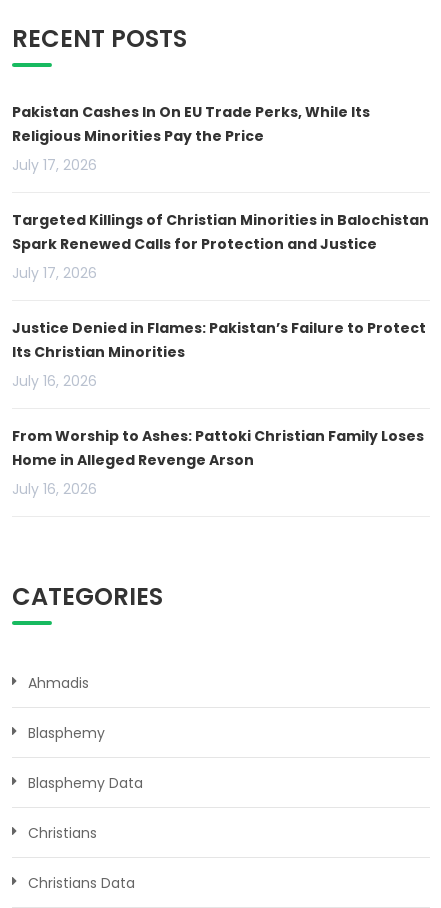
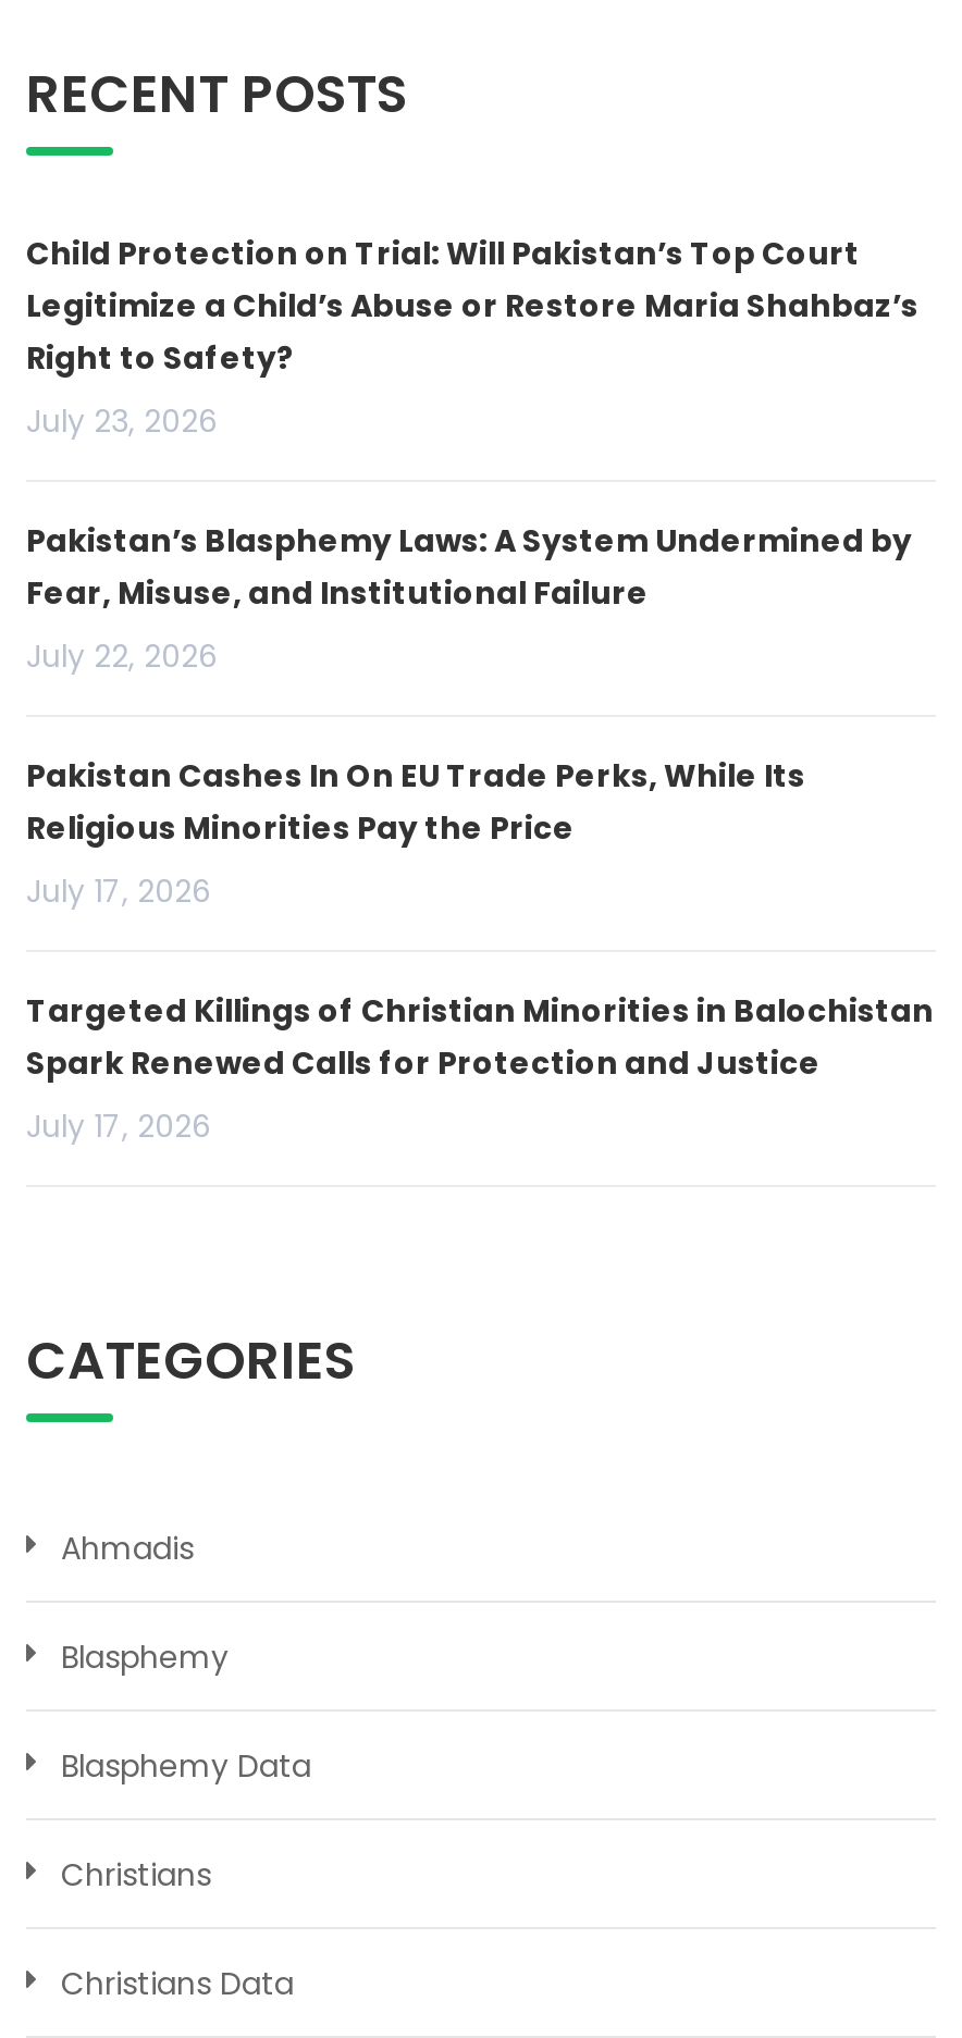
none -> [26,231,918,677] Child Protection on Trial: Will Pakistan’s Top Court | Legitimize a Child’s Abuse or Restore Maria Shahbaz’s | Right to Safety? | July 23, 2026 | Pakistan’s Blasphemy Laws: A System Undermined by | Fear, Misuse, and Institutional Failure | July 22, 2026
moved [12,101,429,282] -> [26,753,934,1147]: Pakistan Cashes In On EU Trade Perks, While Its | Religious Minorities Pay the Price | July 17, 2026 | Targeted Killings of Christian Minorities in Balochistan | Spark Renewed Calls for Protection and Justice | July 17, 2026
[12,317,426,498] Justice Denied in Flames: Pakistan’s Failure to Protect | Its Christian Minorities | July 16, 2026 | From Worship to Ashes: Pattoki Christian Family Loses | Home in Alleged Revenge Arson | July 16, 2026 -> none

